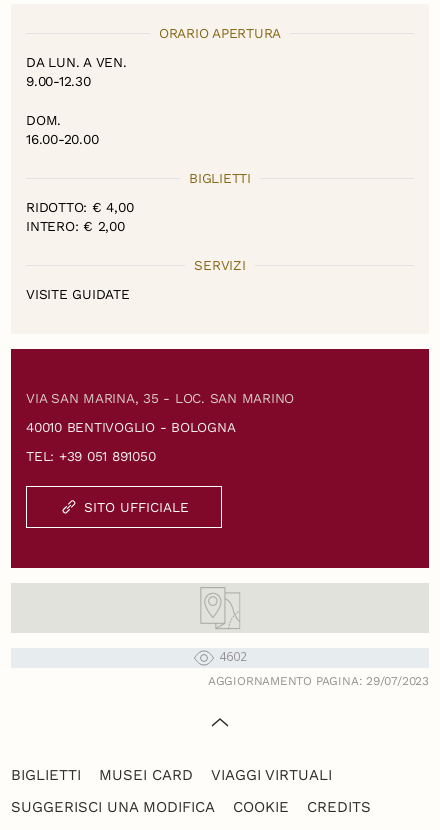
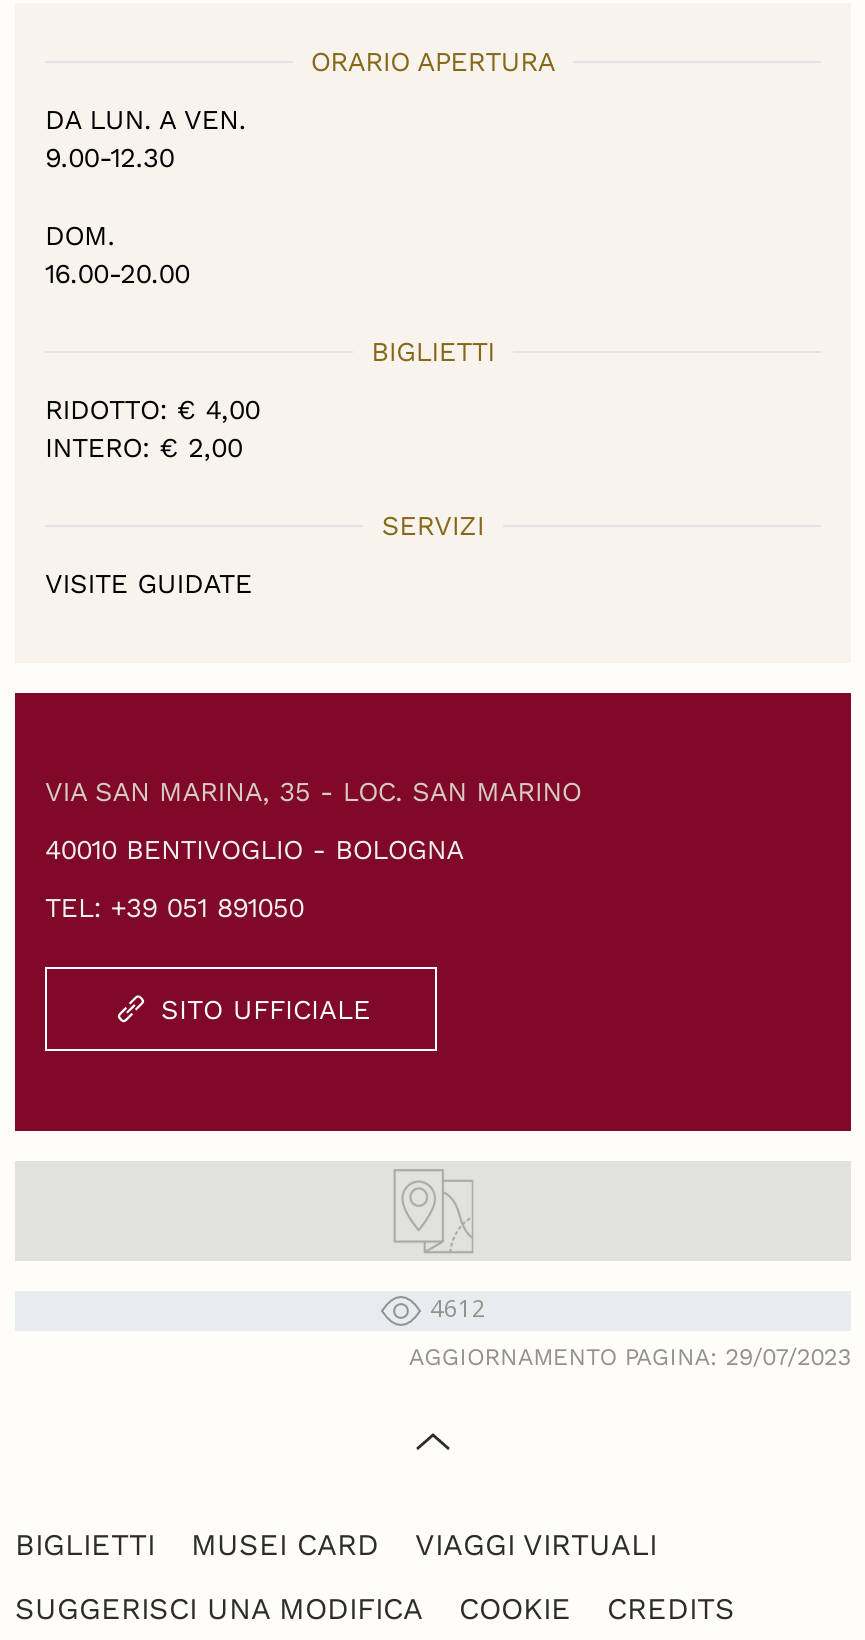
[218,648,246,664] 4602 -> [430,1290,486,1322] 4612

